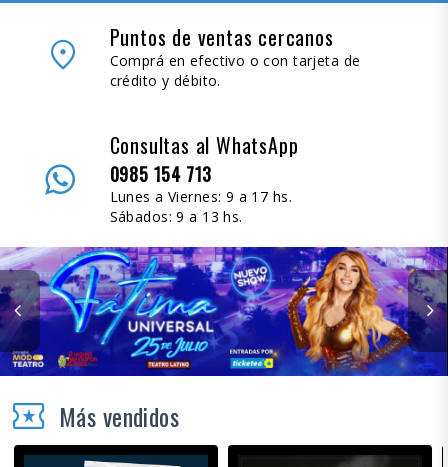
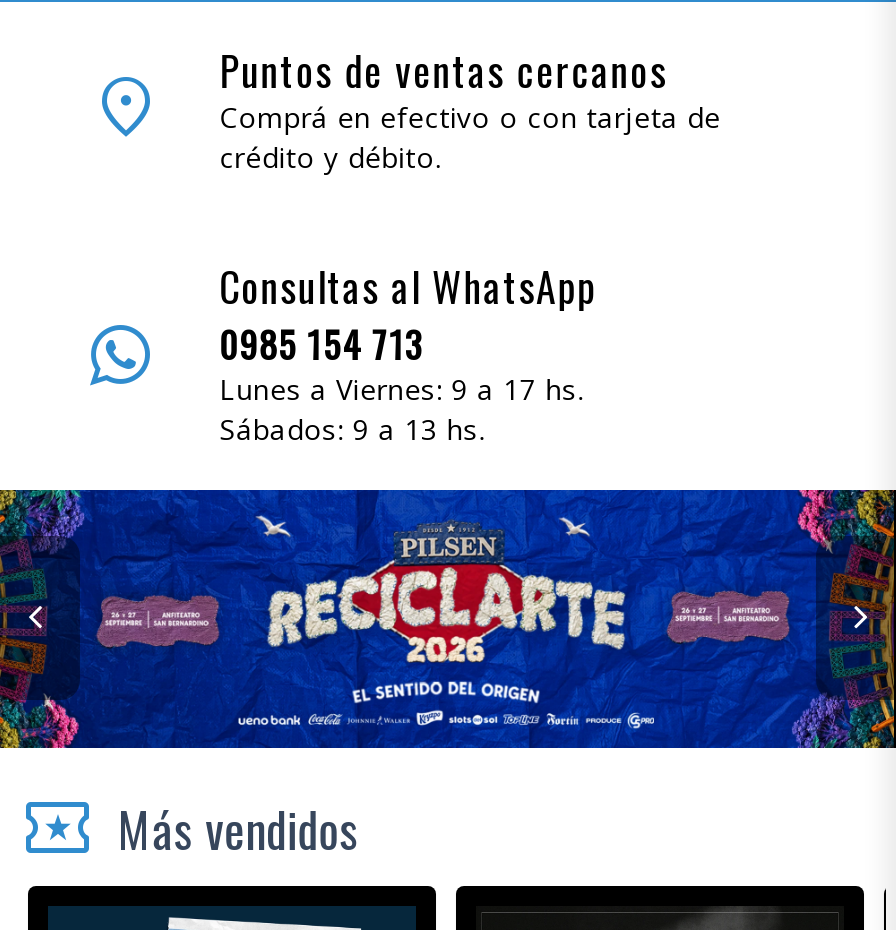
[3,246,445,377] [image] -> [6,488,890,750] [image]

